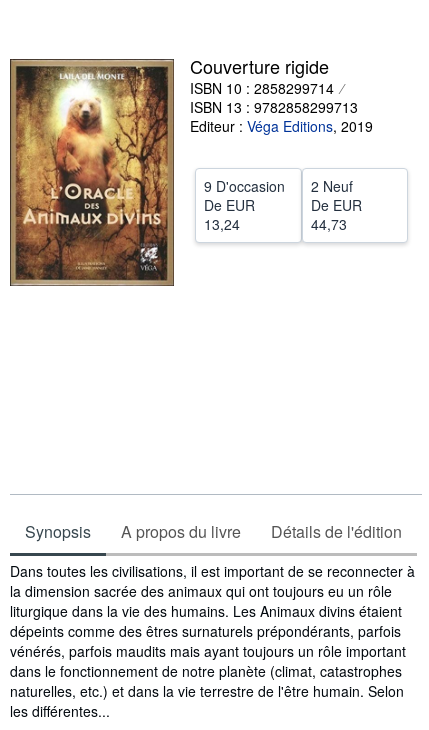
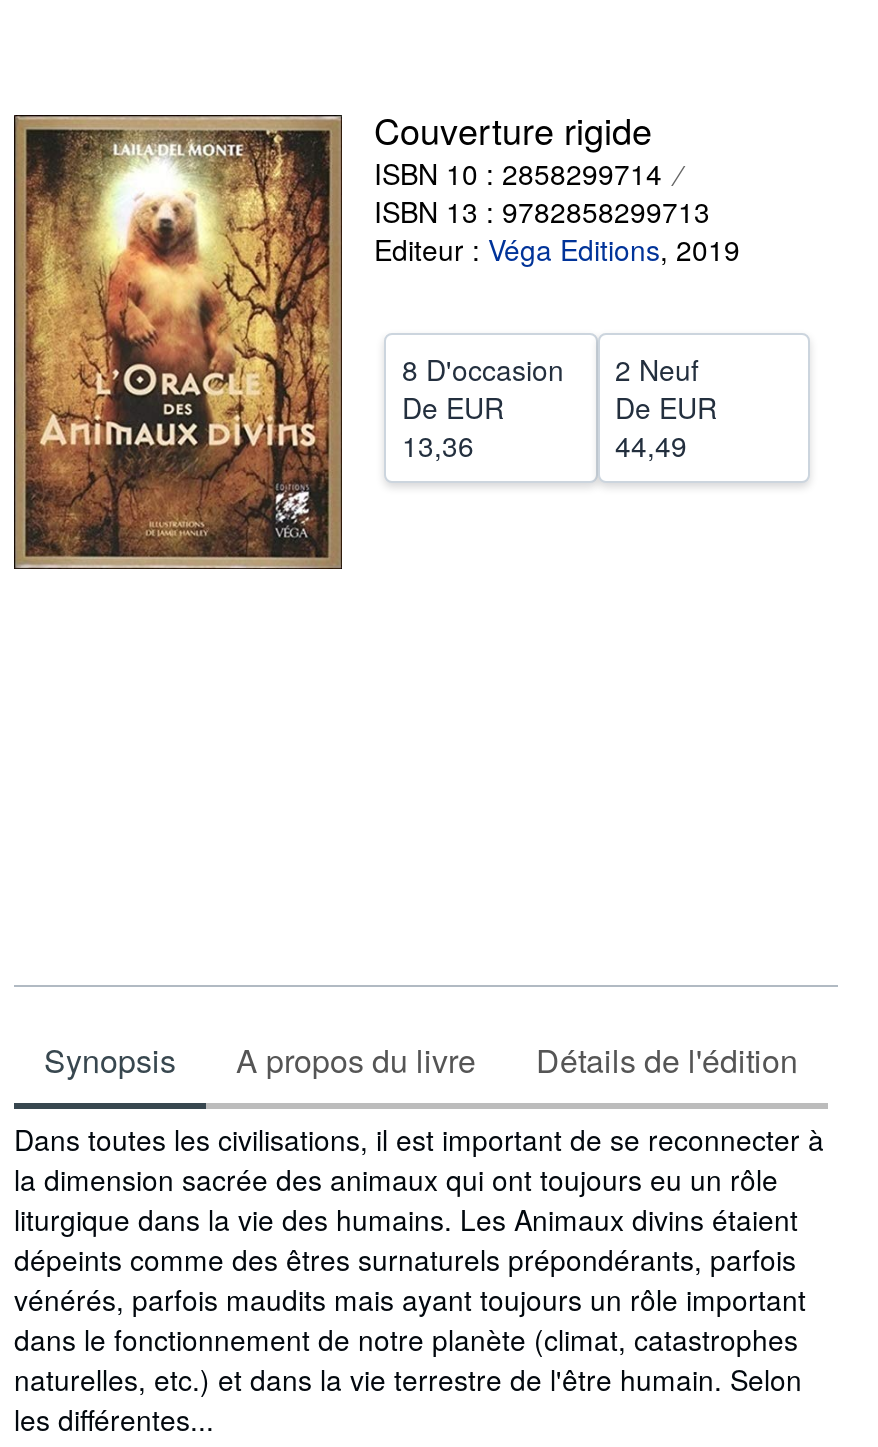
[204,176,352,196] 9 D'occasion 2 Neuf -> [402,349,699,389] 8 D'occasion 2 Neuf
[204,214,240,234] 13,24 -> [402,425,474,465] 13,36
[310,214,346,234] 44,73 -> [615,425,687,465] 44,49

